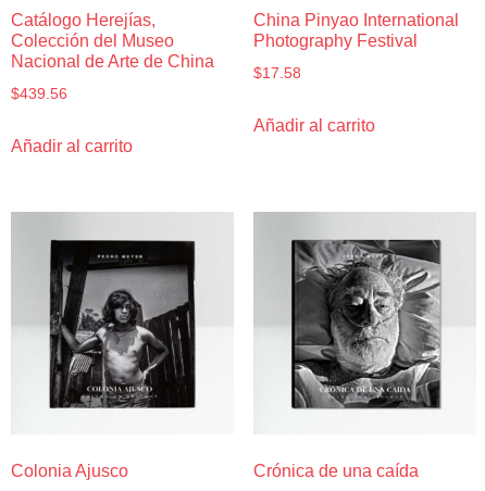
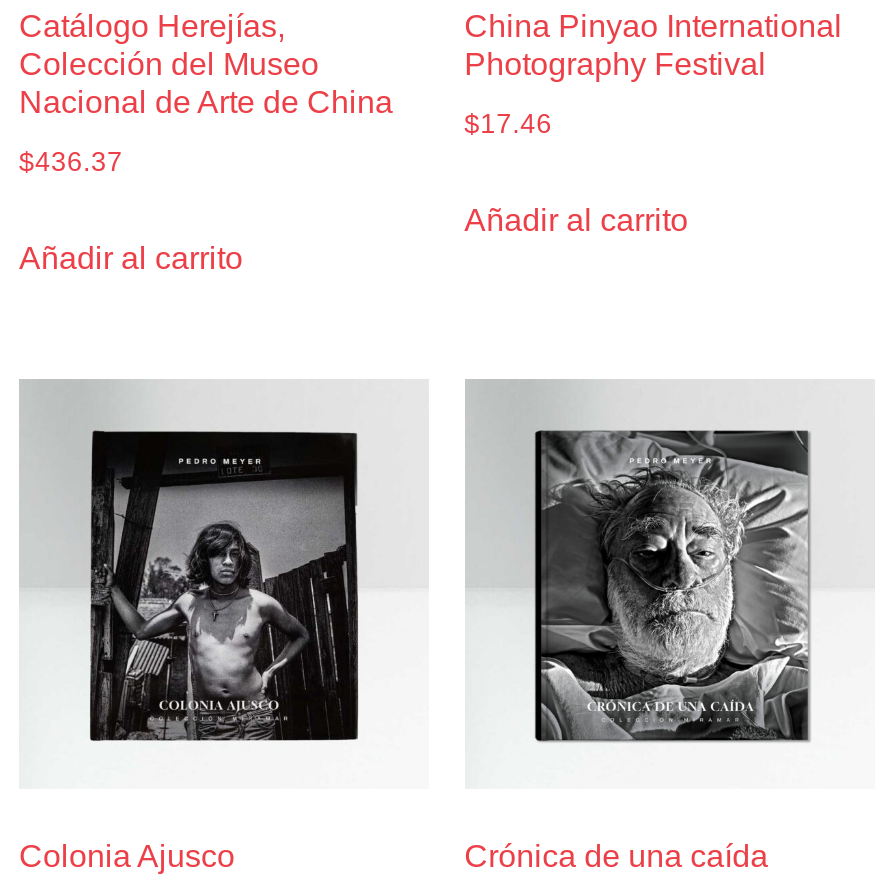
[253,65,301,82] $17.58 -> [464,109,552,139] $17.46
[11,86,67,102] $439.56 -> [19,147,123,177] $436.37

